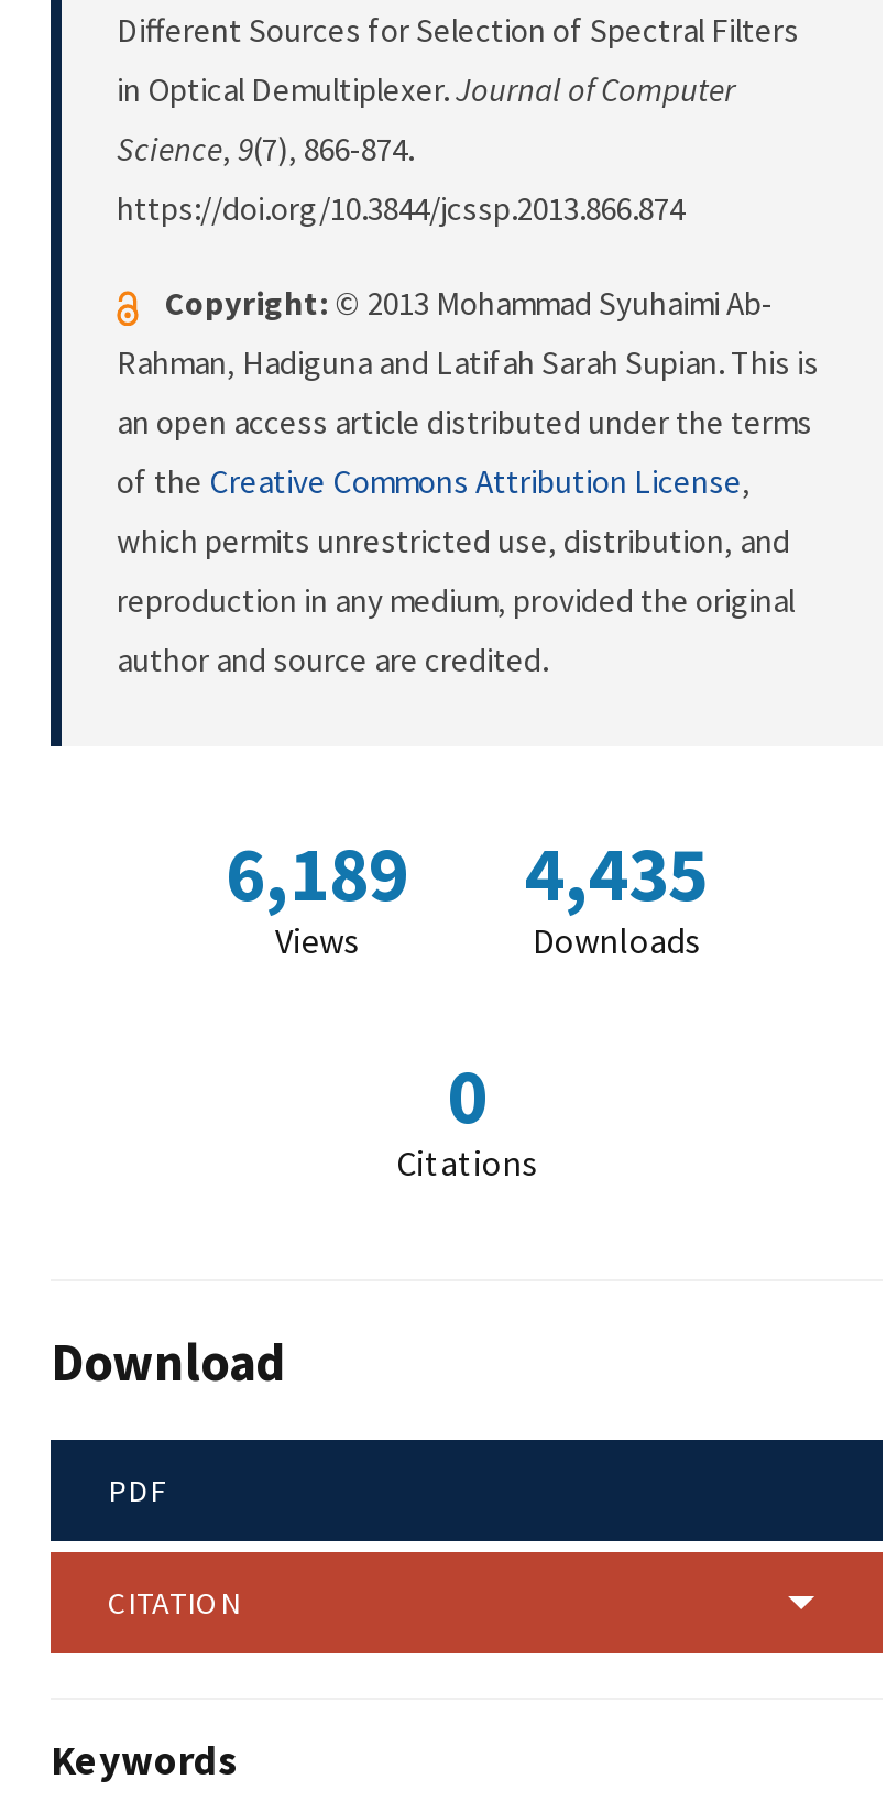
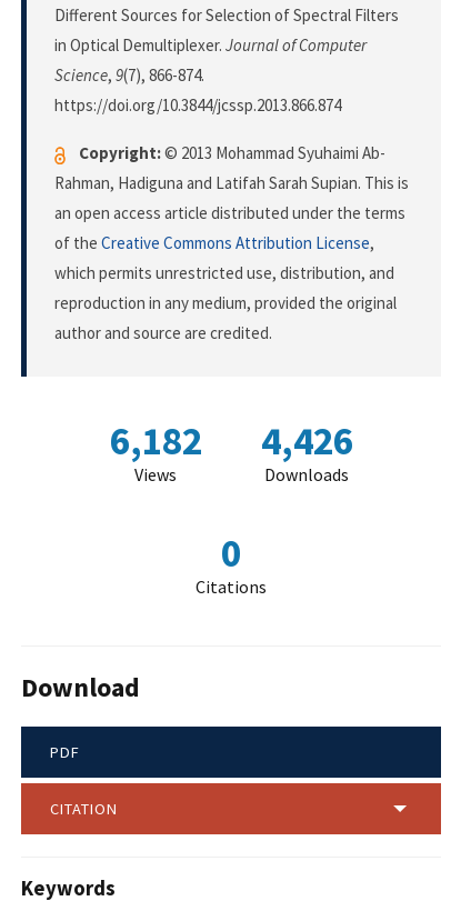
[226,827,408,923] 6,189 -> [109,417,202,466] 6,182
[525,827,708,923] 4,435 -> [260,417,353,466] 4,426

